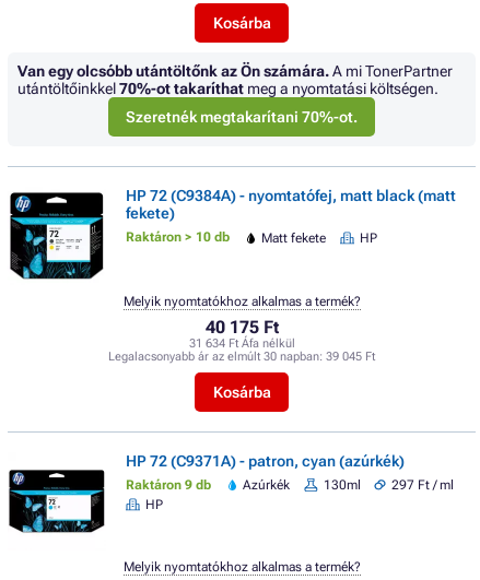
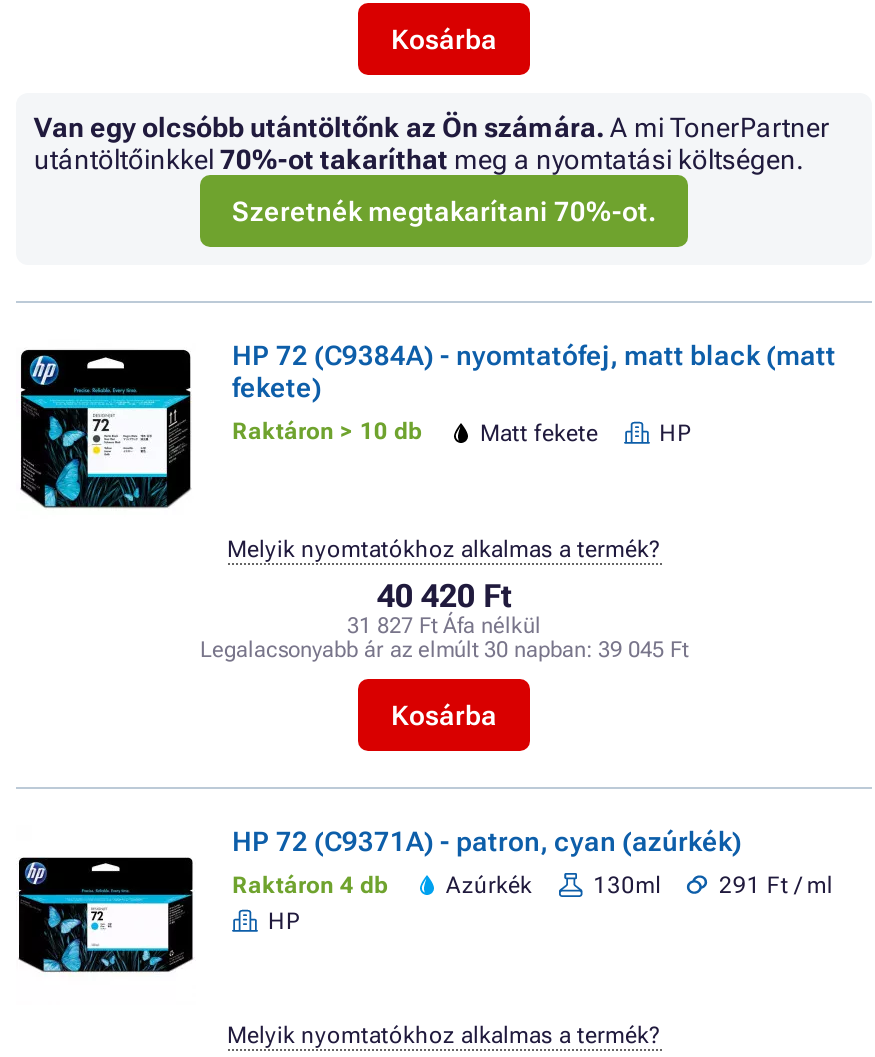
[205,317,278,338] 40 175 Ft -> [377,578,511,616] 40 420 Ft
[189,337,295,351] 31 634 Ft Áfa nélkül -> [347,614,541,640] 31 827 Ft Áfa nélkül
[126,477,211,493] Raktáron 9 db -> [232,871,388,899] Raktáron 4 db
[392,478,454,493] 297 Ft / ml -> [719,872,833,900] 291 Ft / ml

